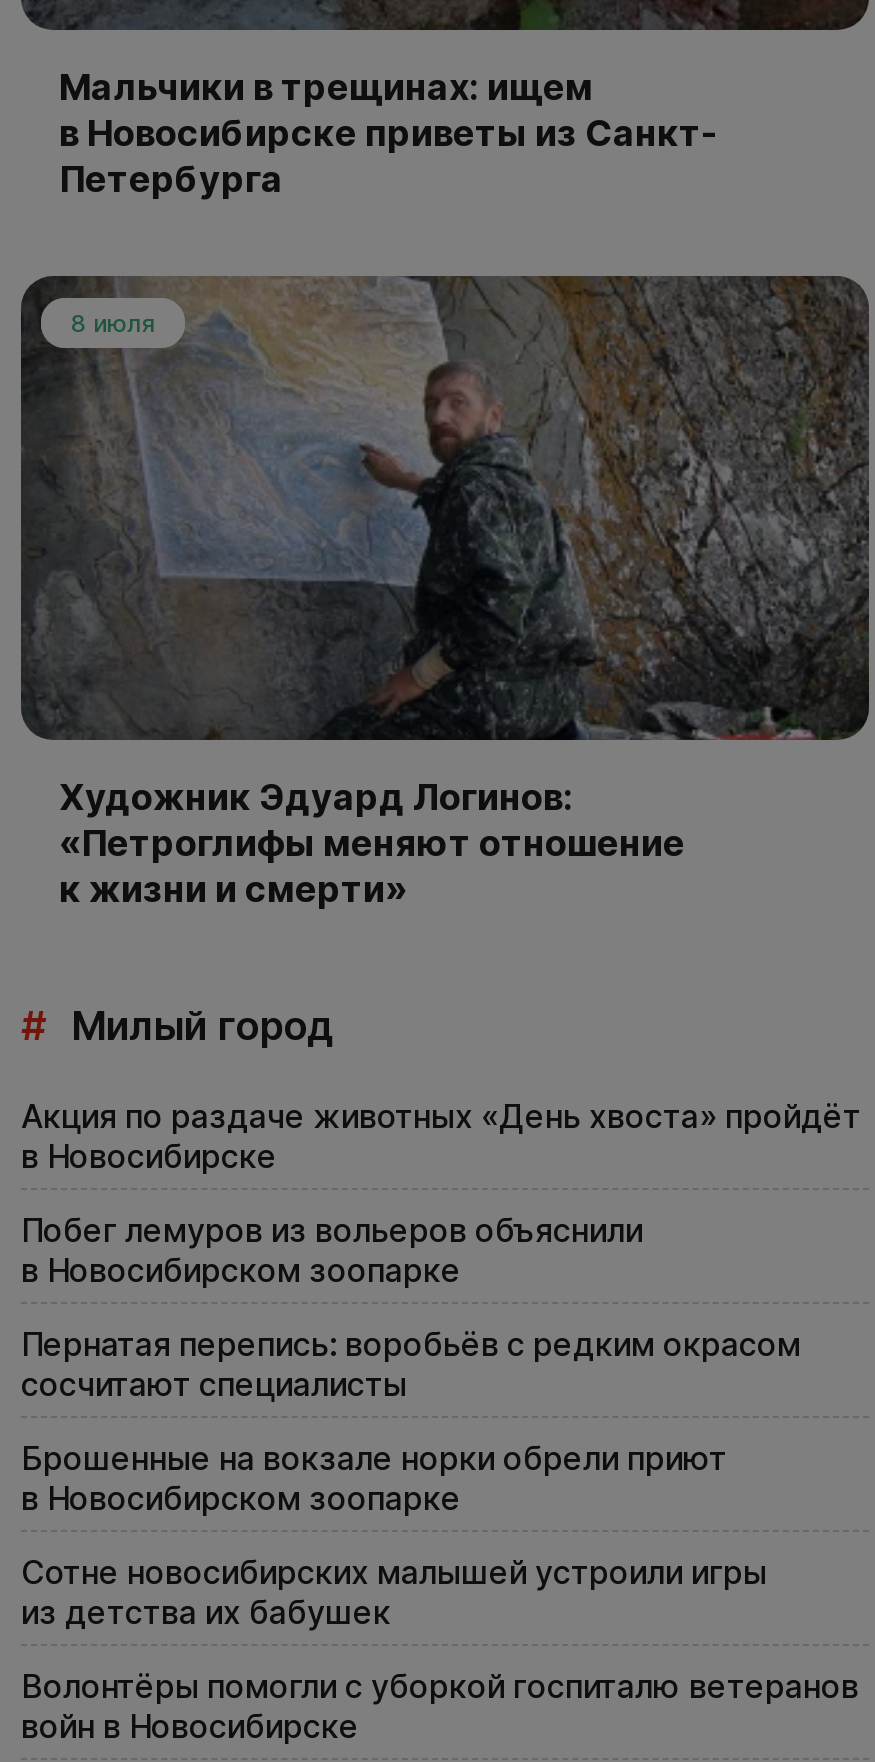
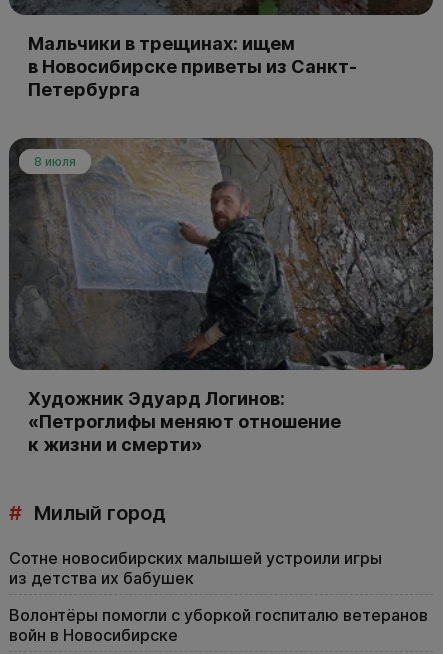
[21,1096,861,1518] Акция по раздаче животных «День хвоста» пройдёт | в Новосибирске | Побег лемуров из вольеров объяснили | в Новосибирском зоопарке | Пернатая перепись: воробьёв с редким окрасом | сосчитают специалисты | Брошенные на вокзале норки обрели приют | в Новосибирском зоопарке -> none

